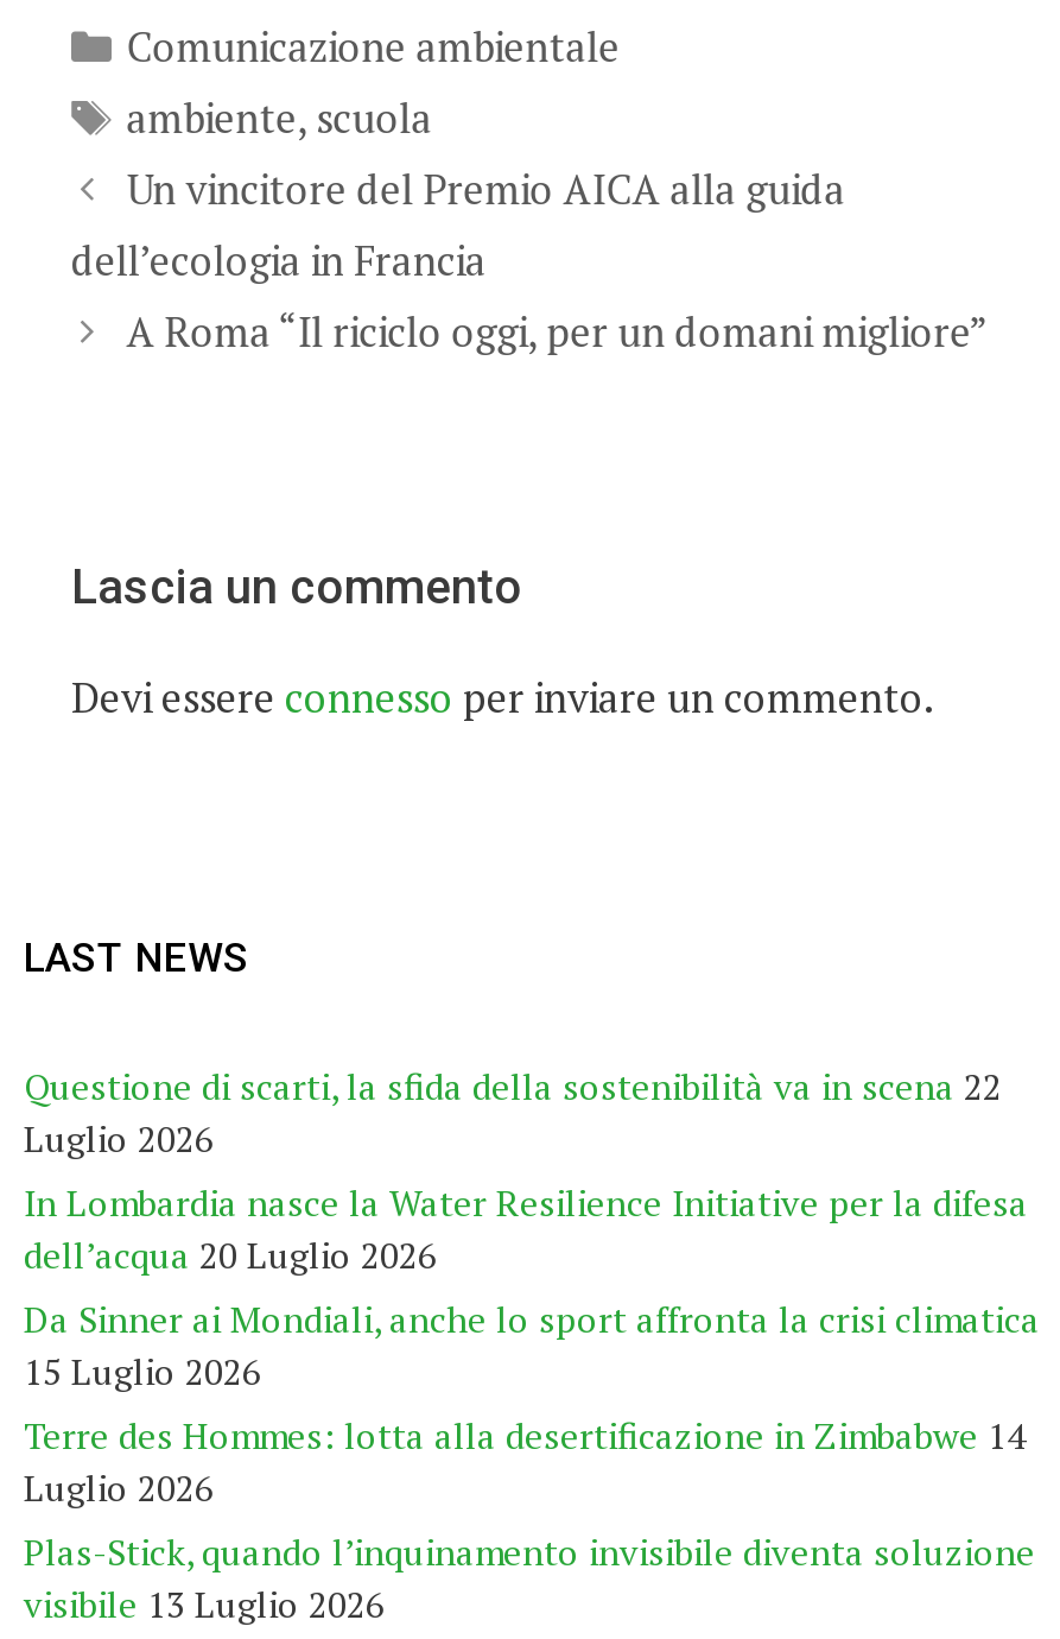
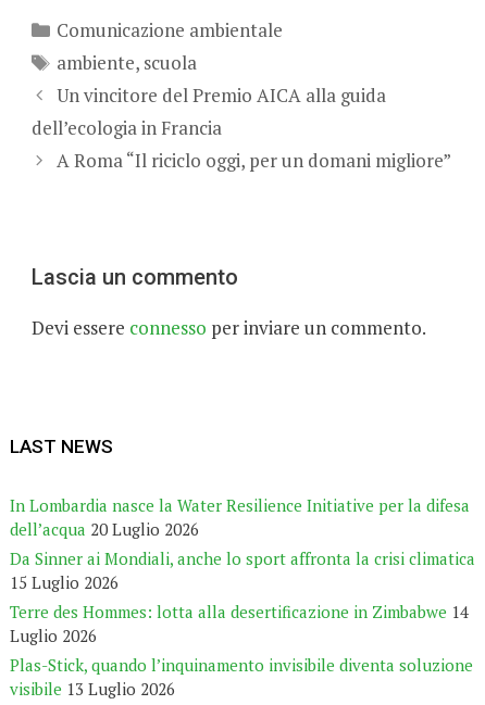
[24,1062,1002,1162] Questione di scarti, la sfida della sostenibilità va in scena 22 | Luglio 2026 -> none

